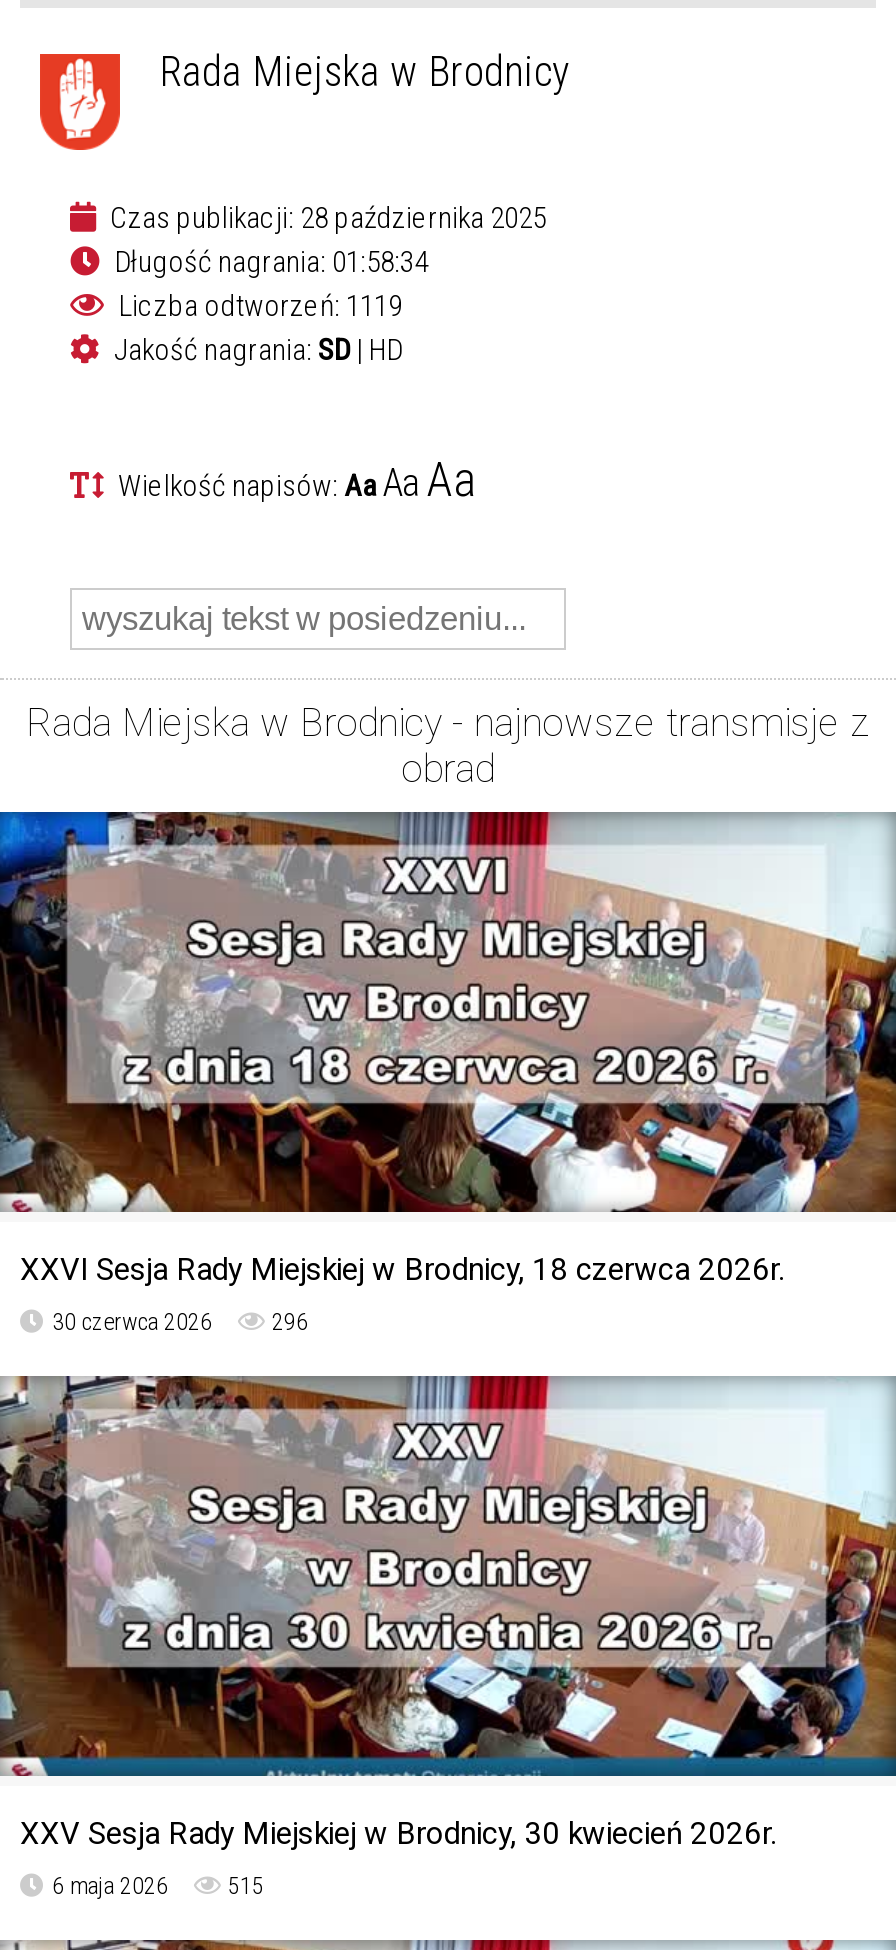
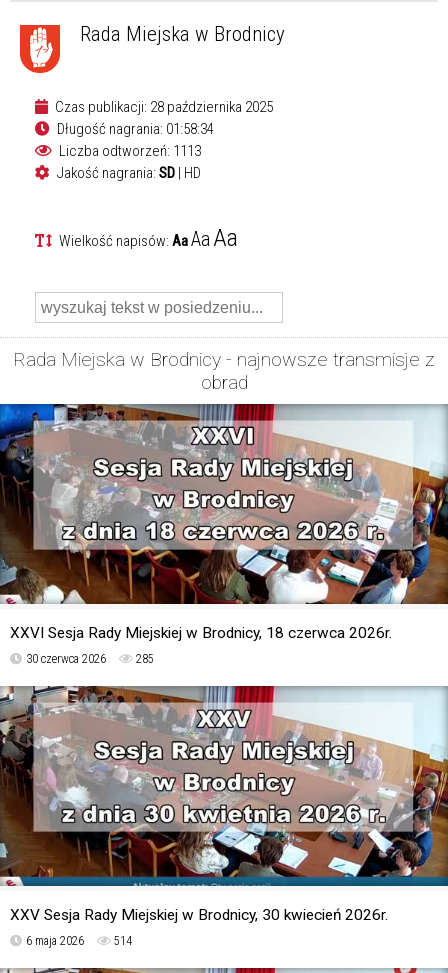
[112,287,402,323] Liczba odtworzeń: 1119 -> [56,142,201,160] Liczba odtworzeń: 1113
[52,1307,308,1335] 30 czerwca 2026 296 -> [26,652,154,666] 30 czerwca 2026 285
[52,1871,264,1899] 6 maja 2026 515 -> [26,934,132,948] 6 maja 2026 514

